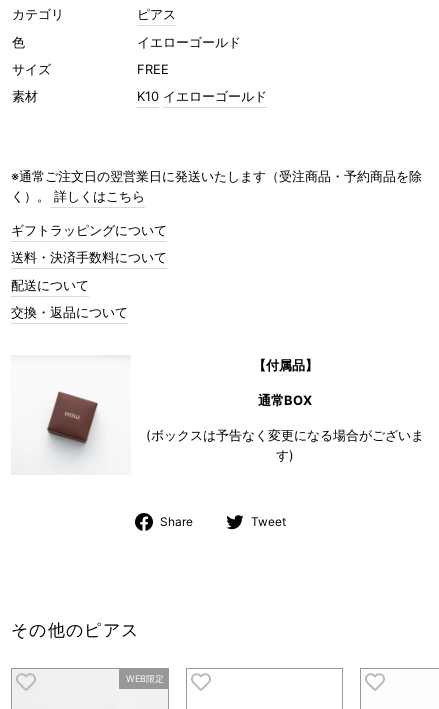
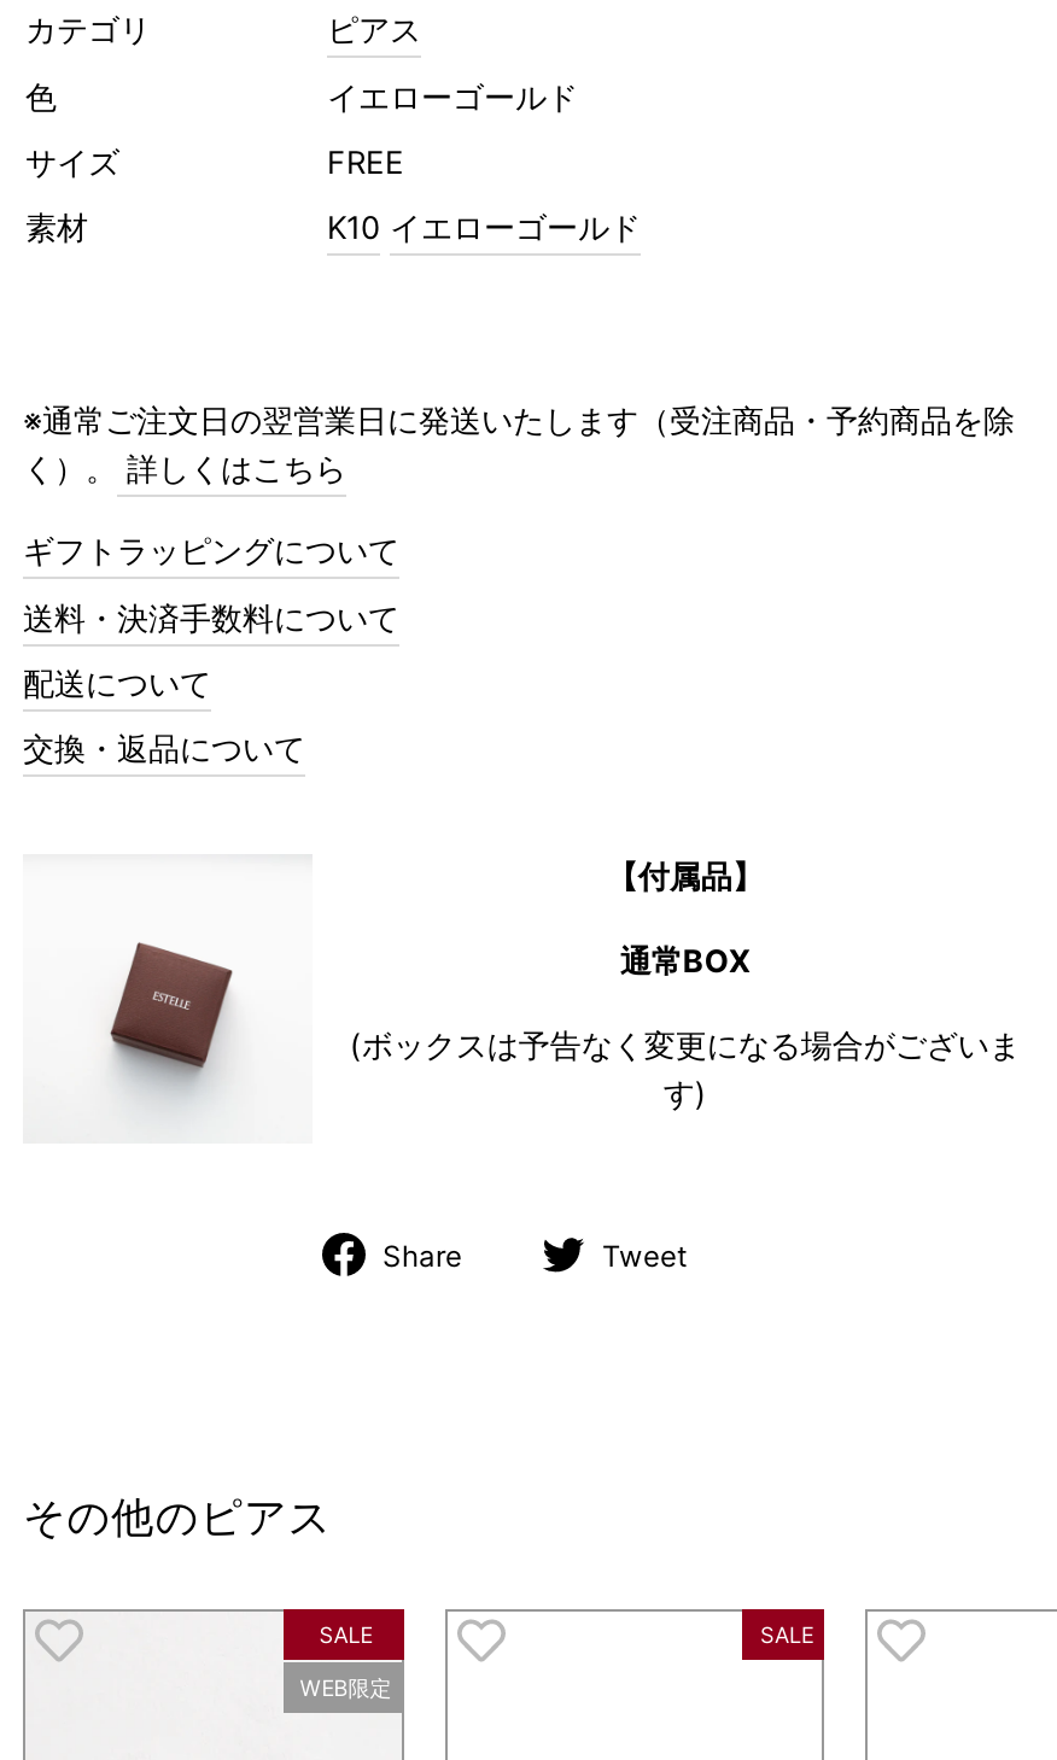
none -> [319,1620,372,1647] SALE
none -> [760,1620,813,1647] SALE

